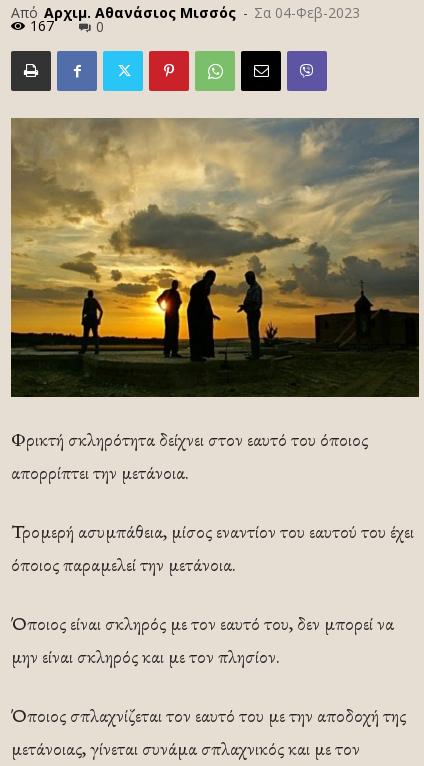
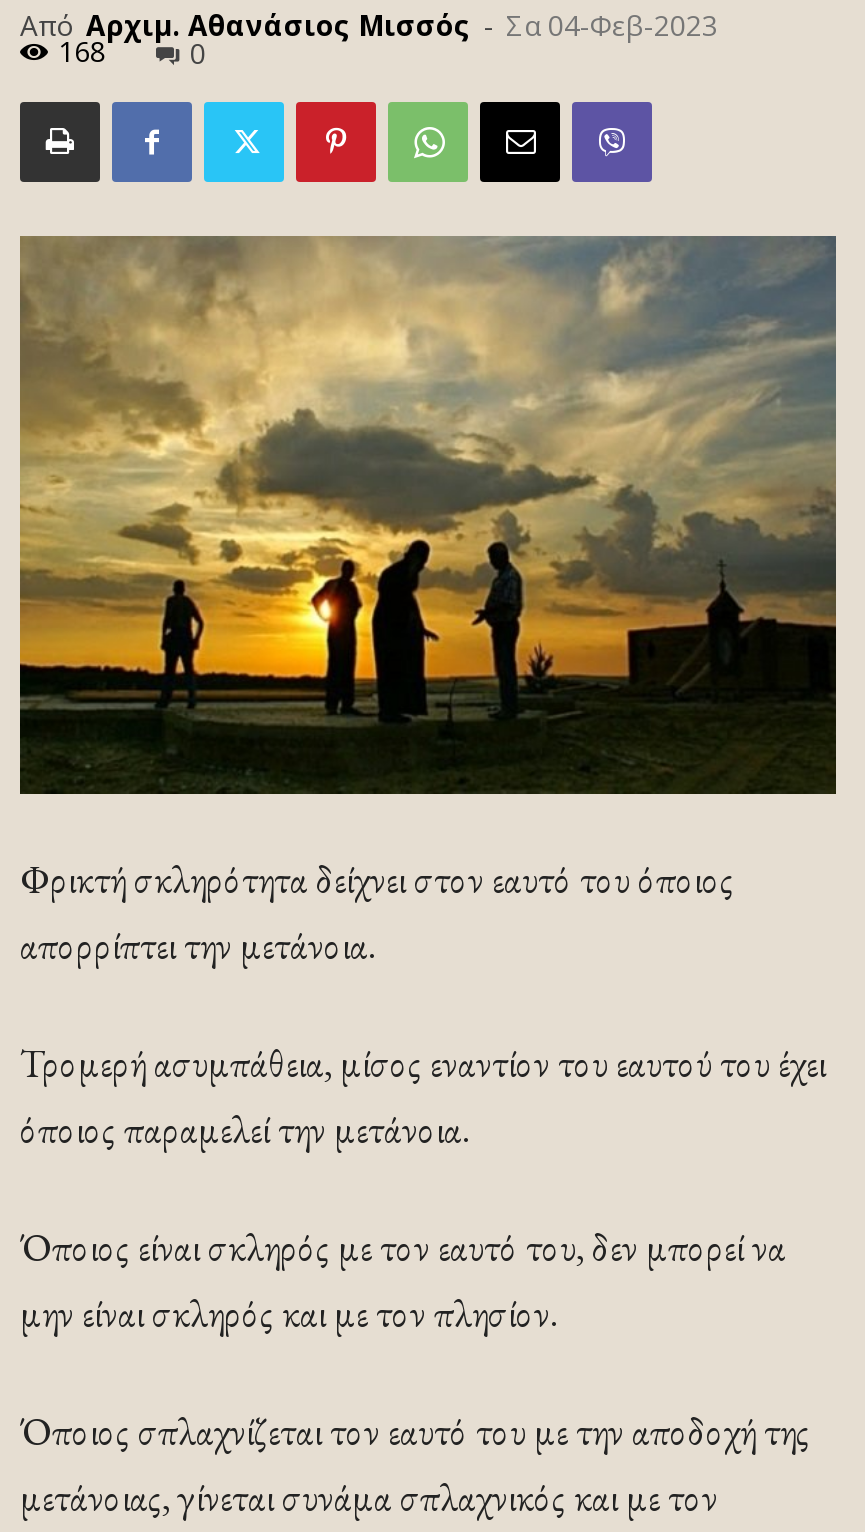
[30,16,54,35] 167 -> [58,32,106,70] 168

